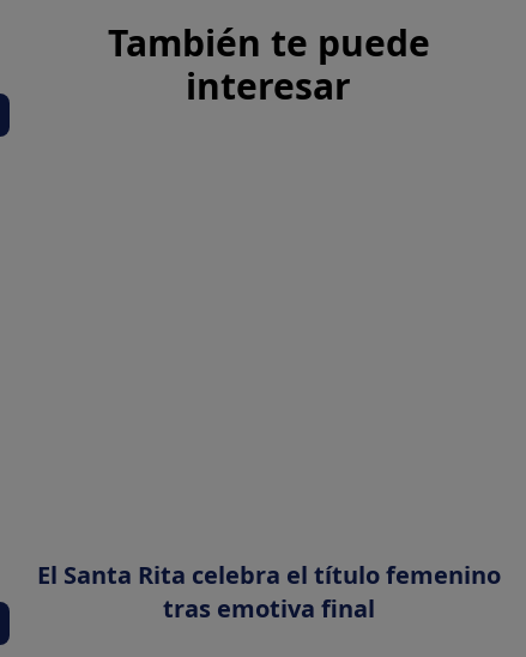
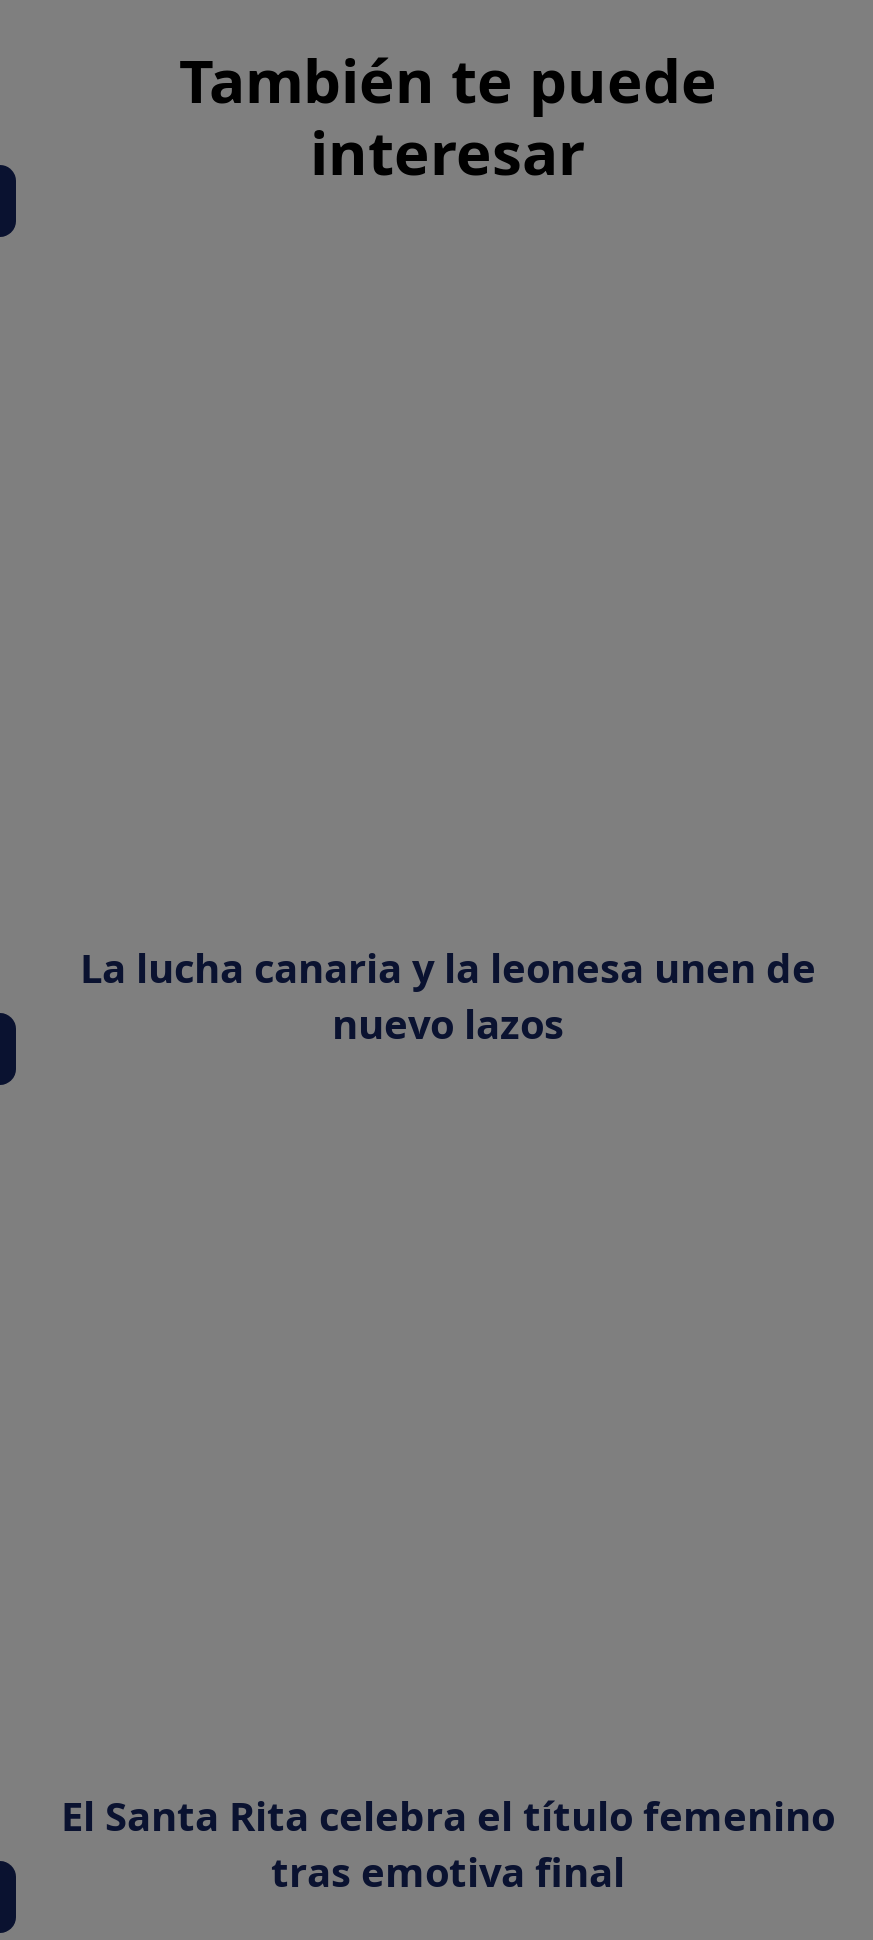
none -> [80,940,816,1050] La lucha canaria y la leonesa unen de | nuevo lazos

